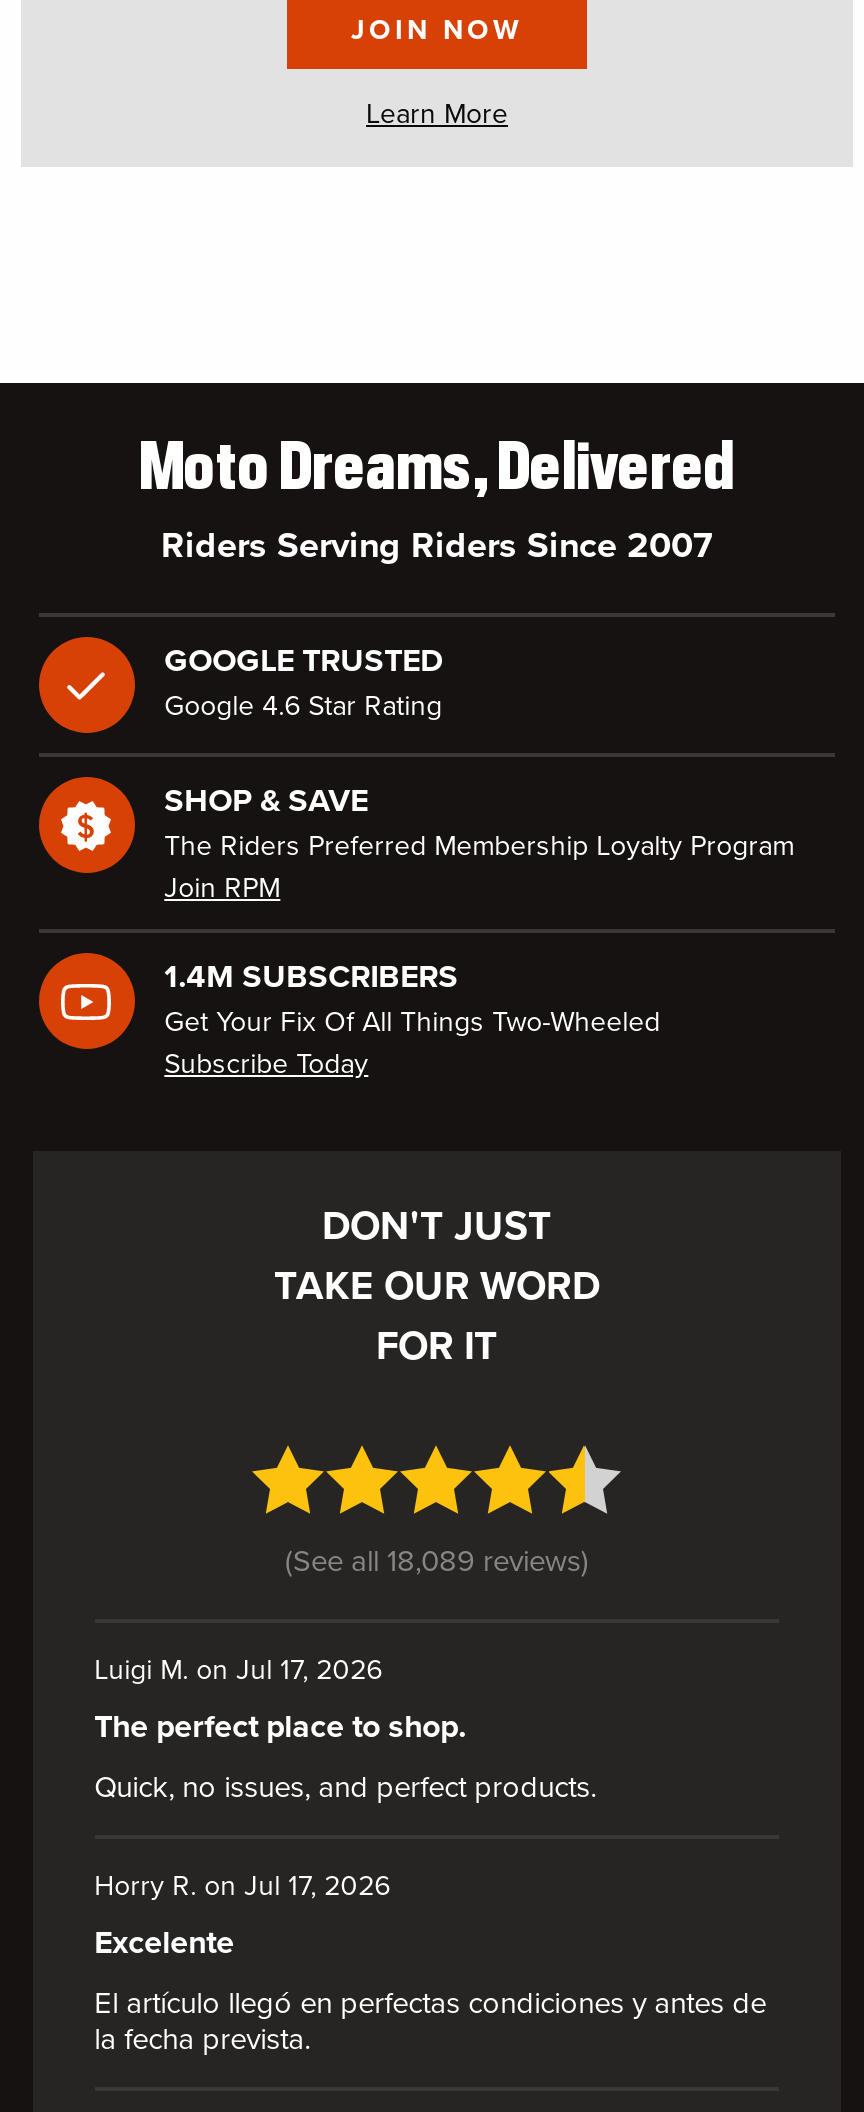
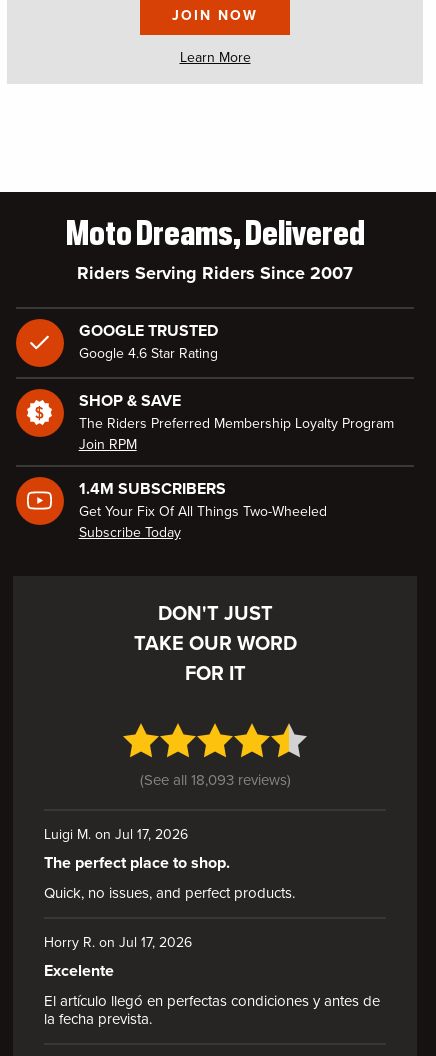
[285,1539,589,1581] (See all 18,089 reviews) -> [139,769,290,790] (See all 18,093 reviews)

